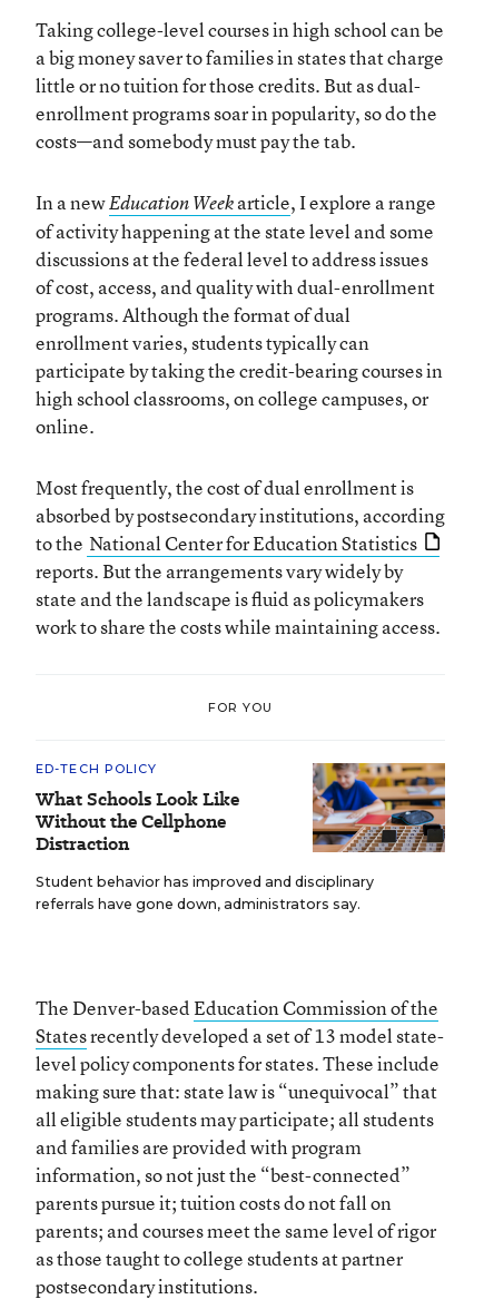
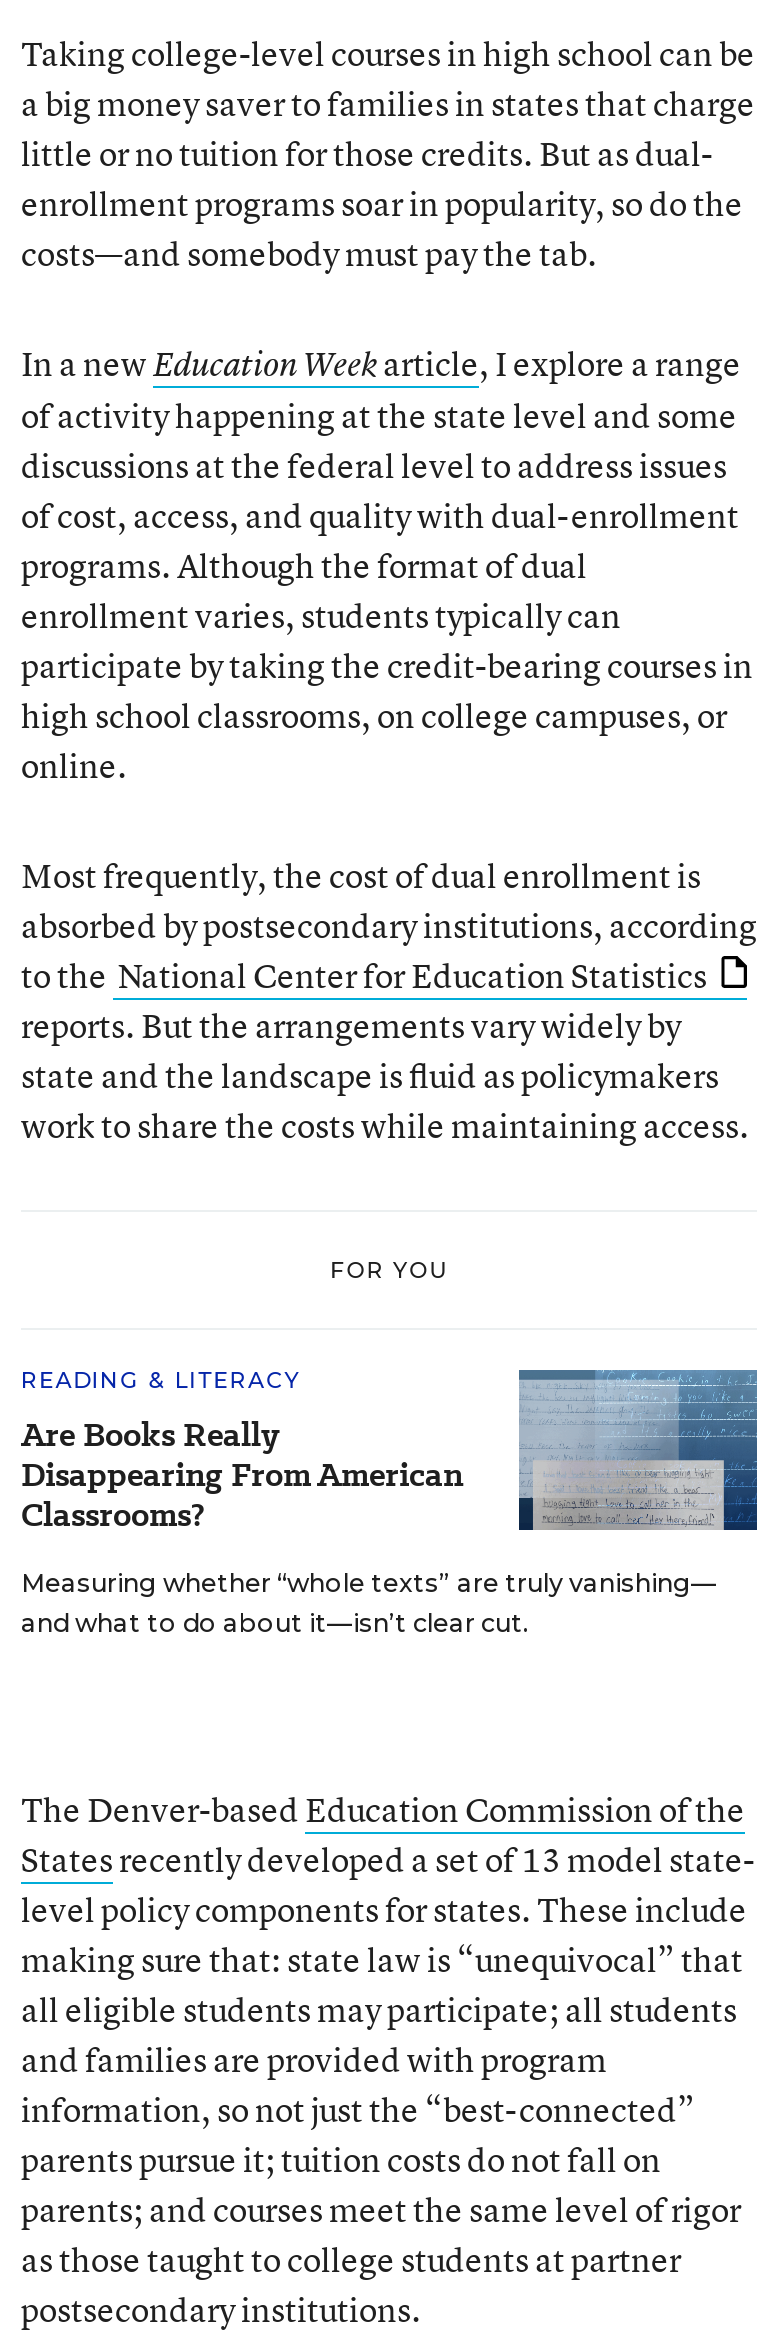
[36,761,239,857] ED-TECH POLICY | What Schools Look Like | Without the Cellphone | Distraction -> [21,1366,463,1538] READING & LITERACY | Are Books Really | Disappearing From American | Classrooms?
[36,762,446,912] [image] | Student behavior has improved and disciplinary | referrals have gone down, administrators say. -> [21,1368,759,1638] [image] | Measuring whether “whole texts” are truly vanishing— | and what to do about it—isn’t clear cut.

